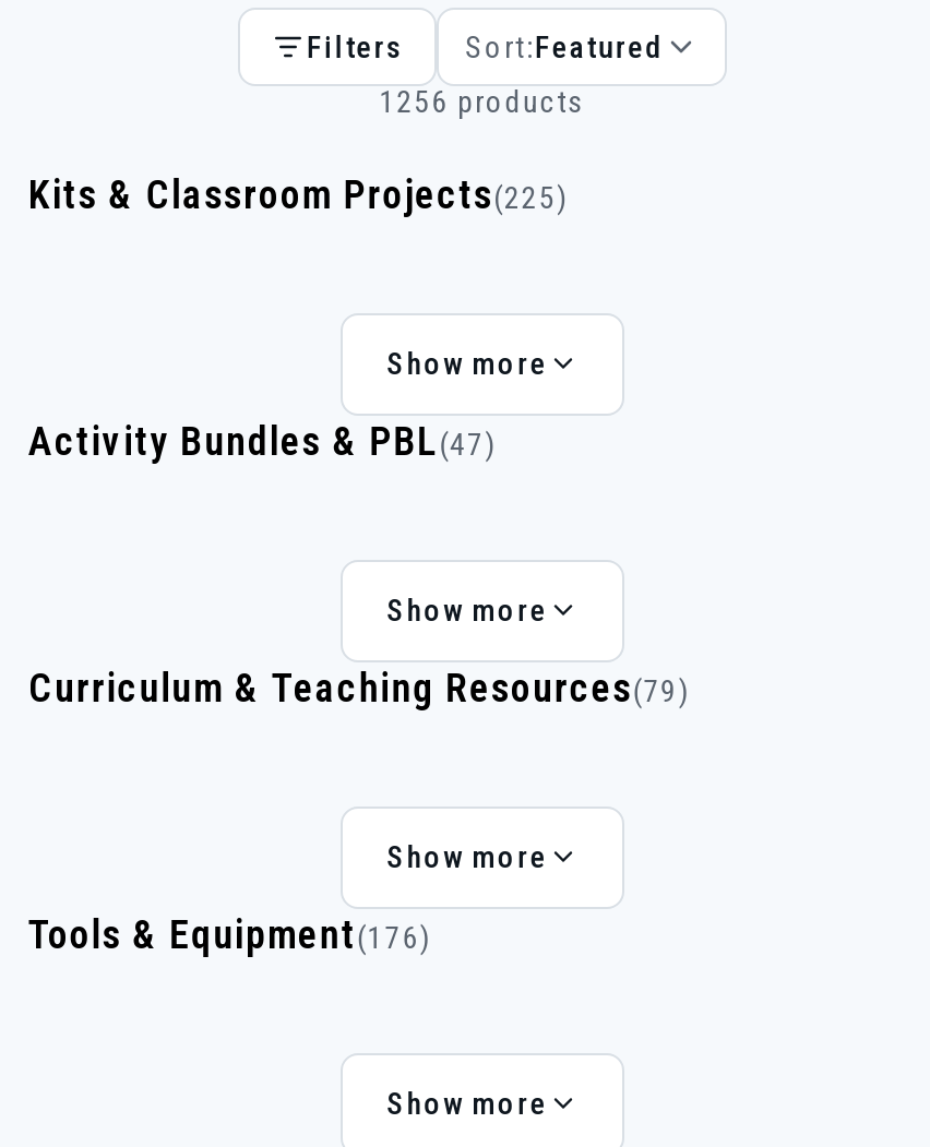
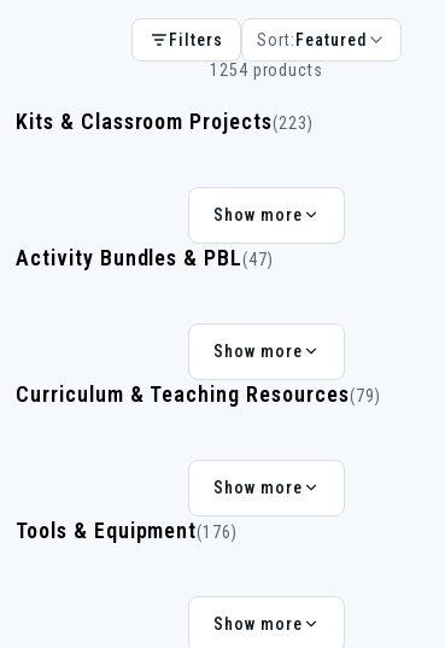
[379,83,586,118] 1256 products -> [210,60,323,79] 1254 products
[28,170,567,216] Kits & Classroom Projects(225) -> [16,108,313,133] Kits & Classroom Projects(223)

